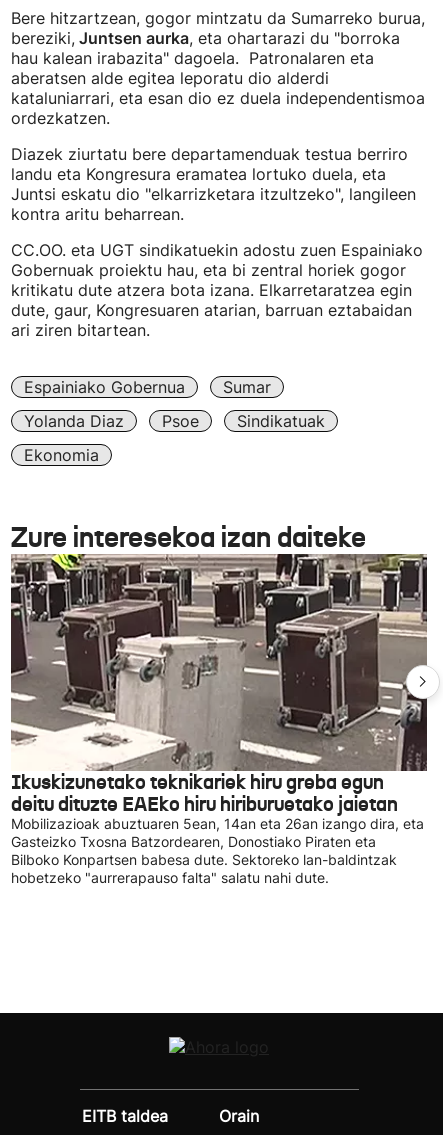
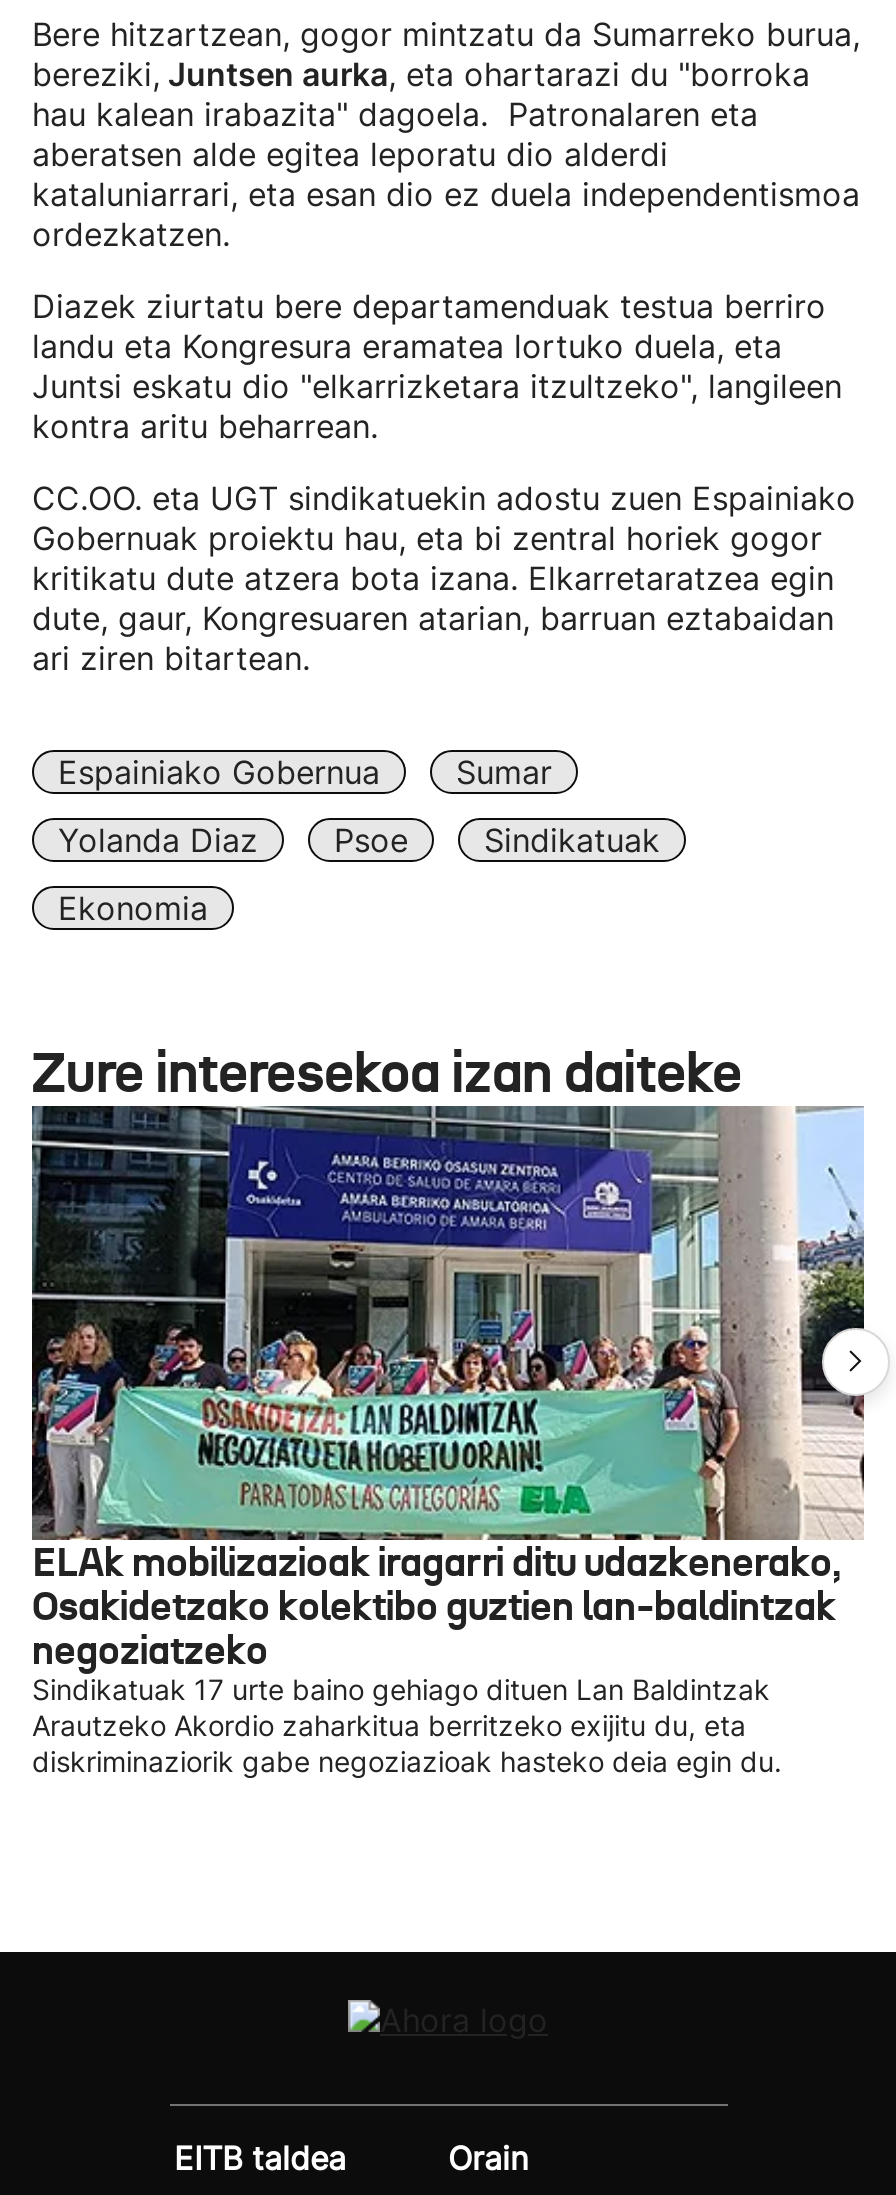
[10,553,428,886] [image] | Ikuskizunetako teknikariek hiru greba egun | deitu dituzte EAEko hiru hiriburuetako jaietan | Mobilizazioak abuztuaren 5ean, 14an eta 26an izango dira, eta | Gasteizko Txosna Batzordearen, Donostiako Piraten eta | Bilboko Konpartsen babesa dute. Sektoreko lan-baldintzak | hobetzeko "aurrerapauso falta" salatu nahi dute. -> [30,1106,866,1778] [image] | ELAk mobilizazioak iragarri ditu udazkenerako, | Osakidetzako kolektibo guztien lan-baldintzak | negoziatzeko | Sindikatuak 17 urte baino gehiago dituen Lan Baldintzak | Arautzeko Akordio zaharkitua berritzeko exijitu du, eta | diskriminaziorik gabe negoziazioak hasteko deia egin du.

